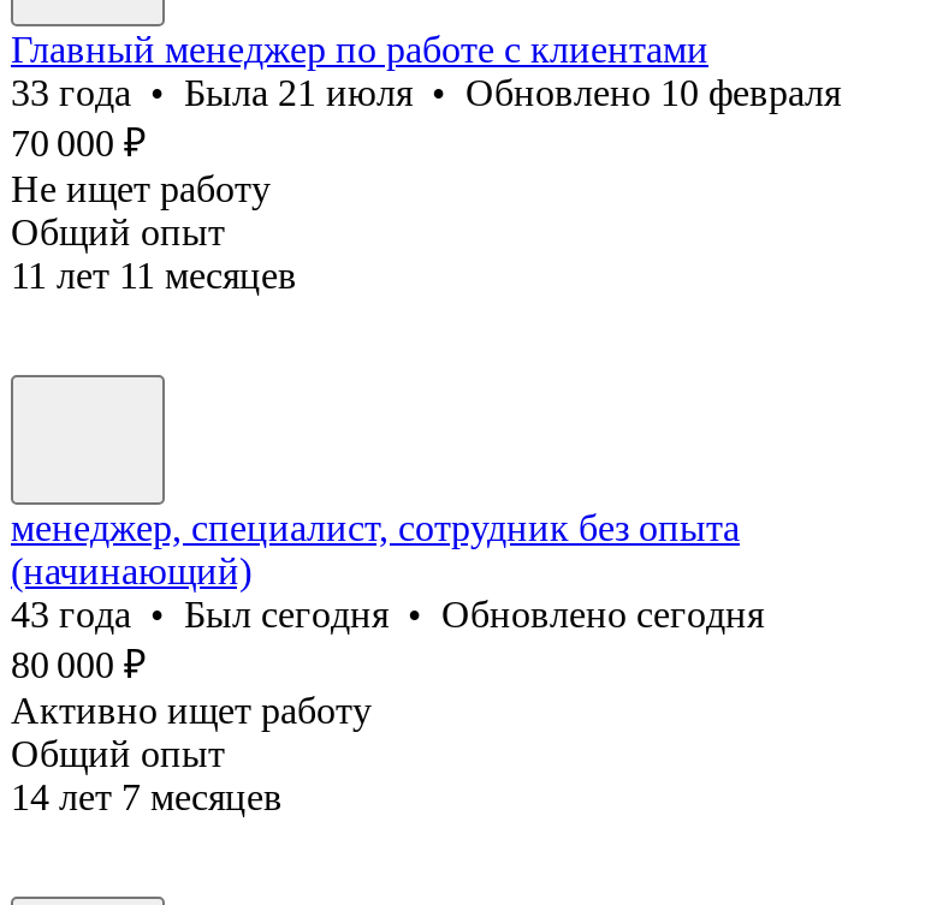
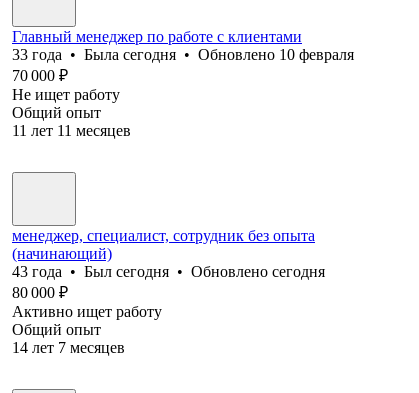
[11,72,841,113] 33 года • Была 21 июля • Обновлено 10 февраля -> [12,46,354,63] 33 года • Была сегодня • Обновлено 10 февраля

